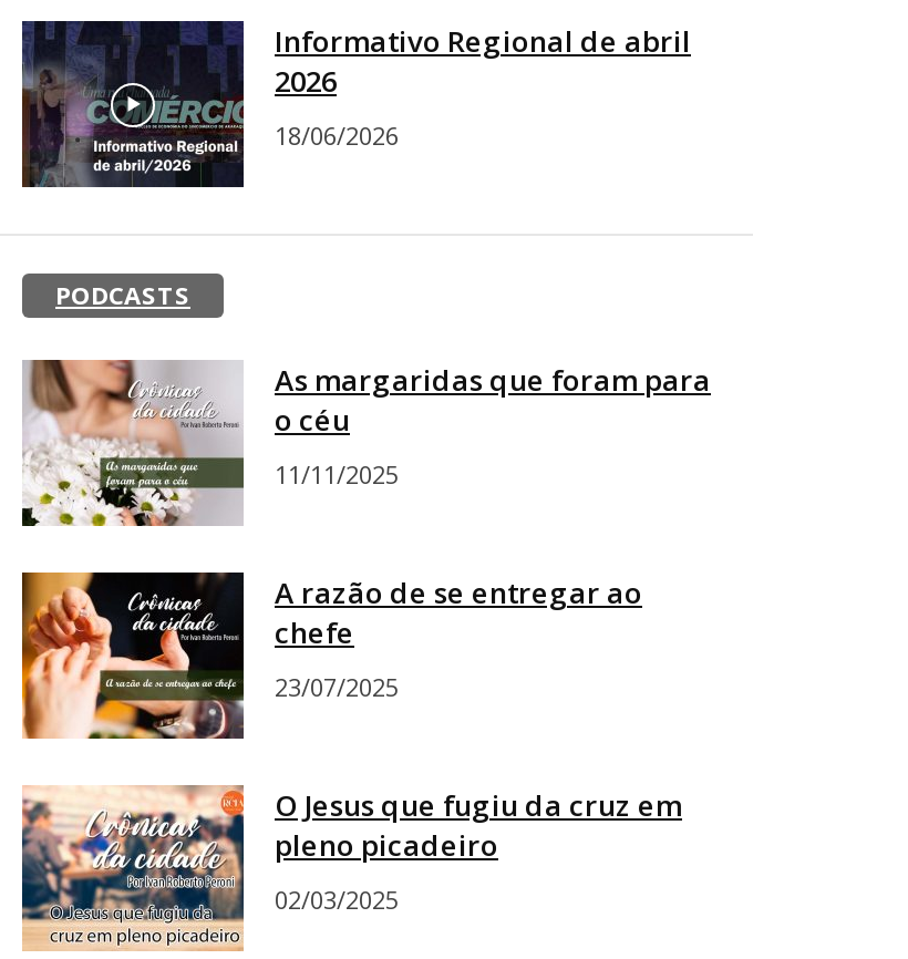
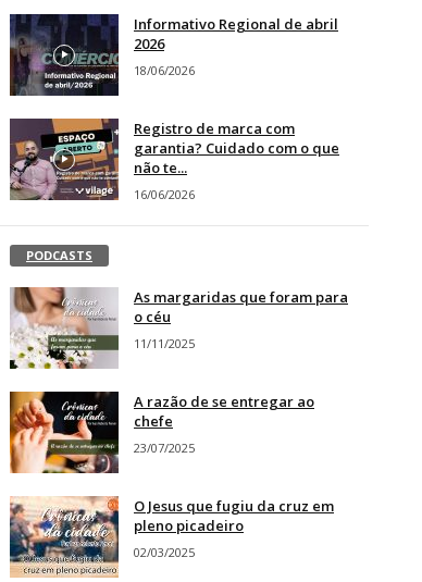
none -> [10,117,339,203] [image] | Registro de marca com | garantia? Cuidado com o que | não te... | 16/06/2026

